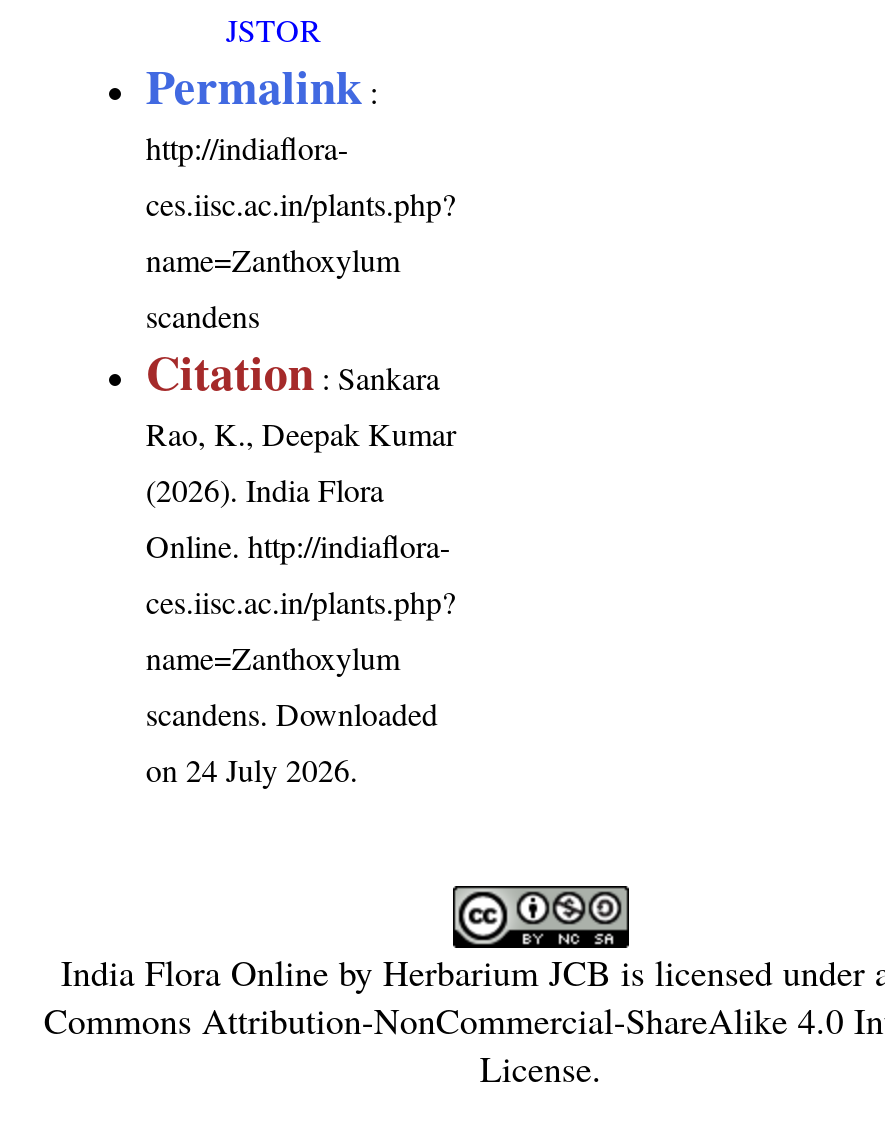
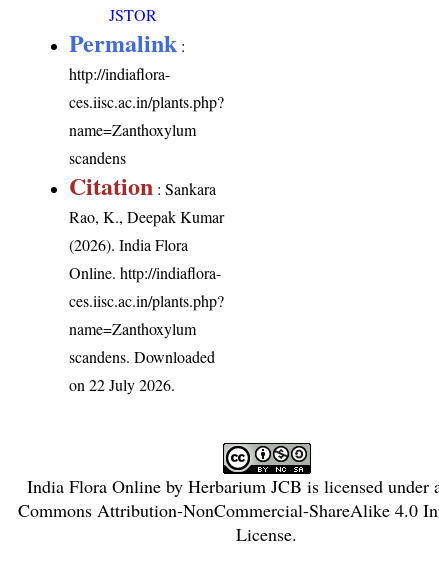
[146,748,358,790] on 24 July 2026. -> [69,374,175,395] on 22 July 2026.

